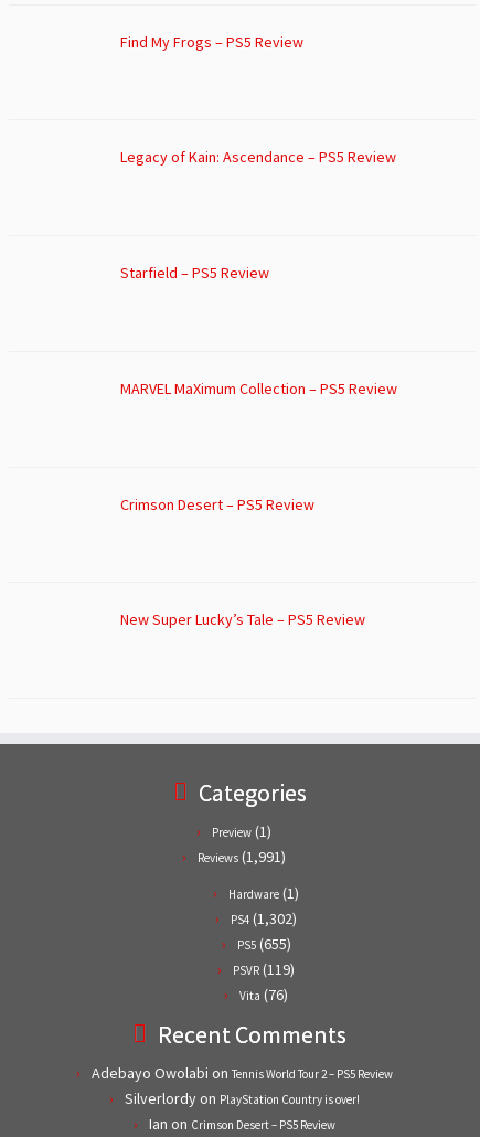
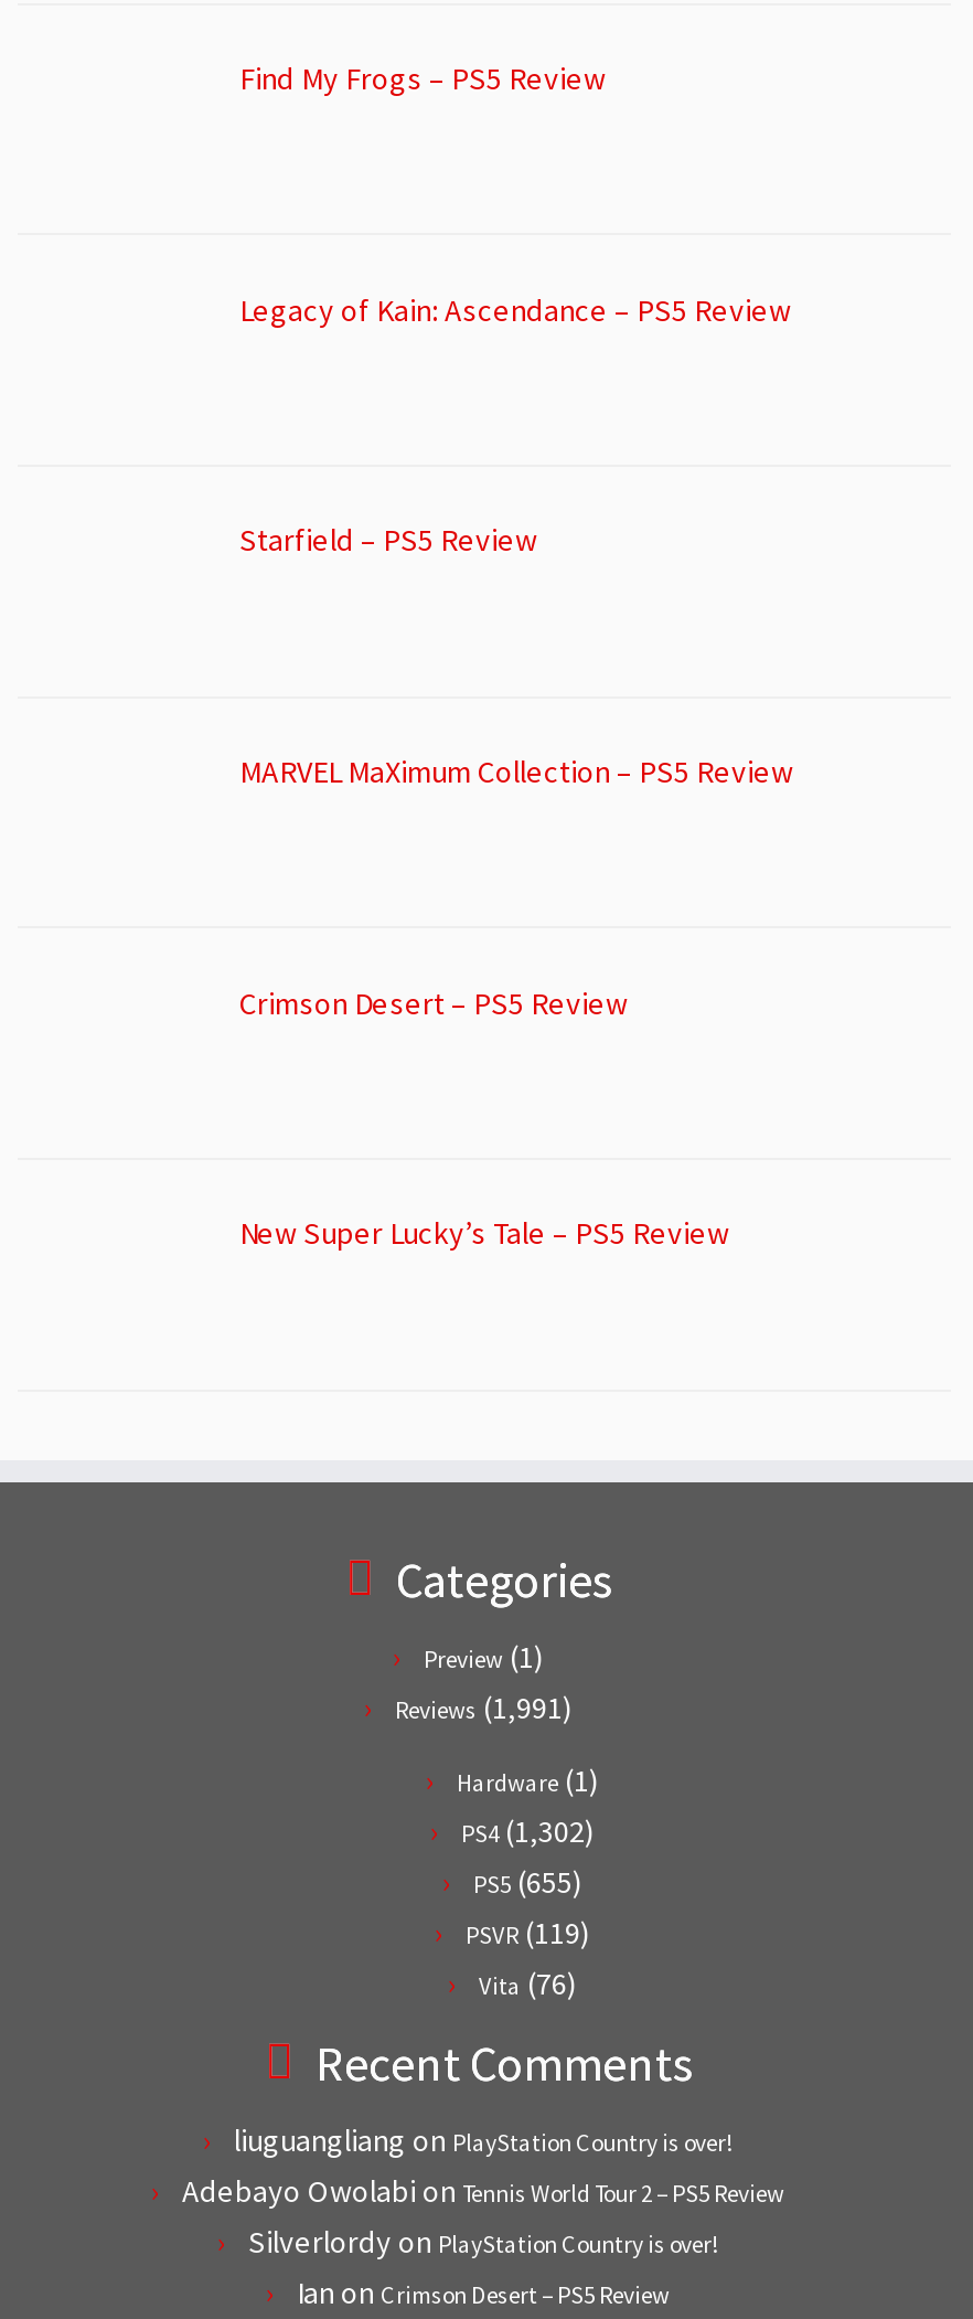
none -> [234,2120,733,2160] liuguangliang on PlayStation Country is over!

